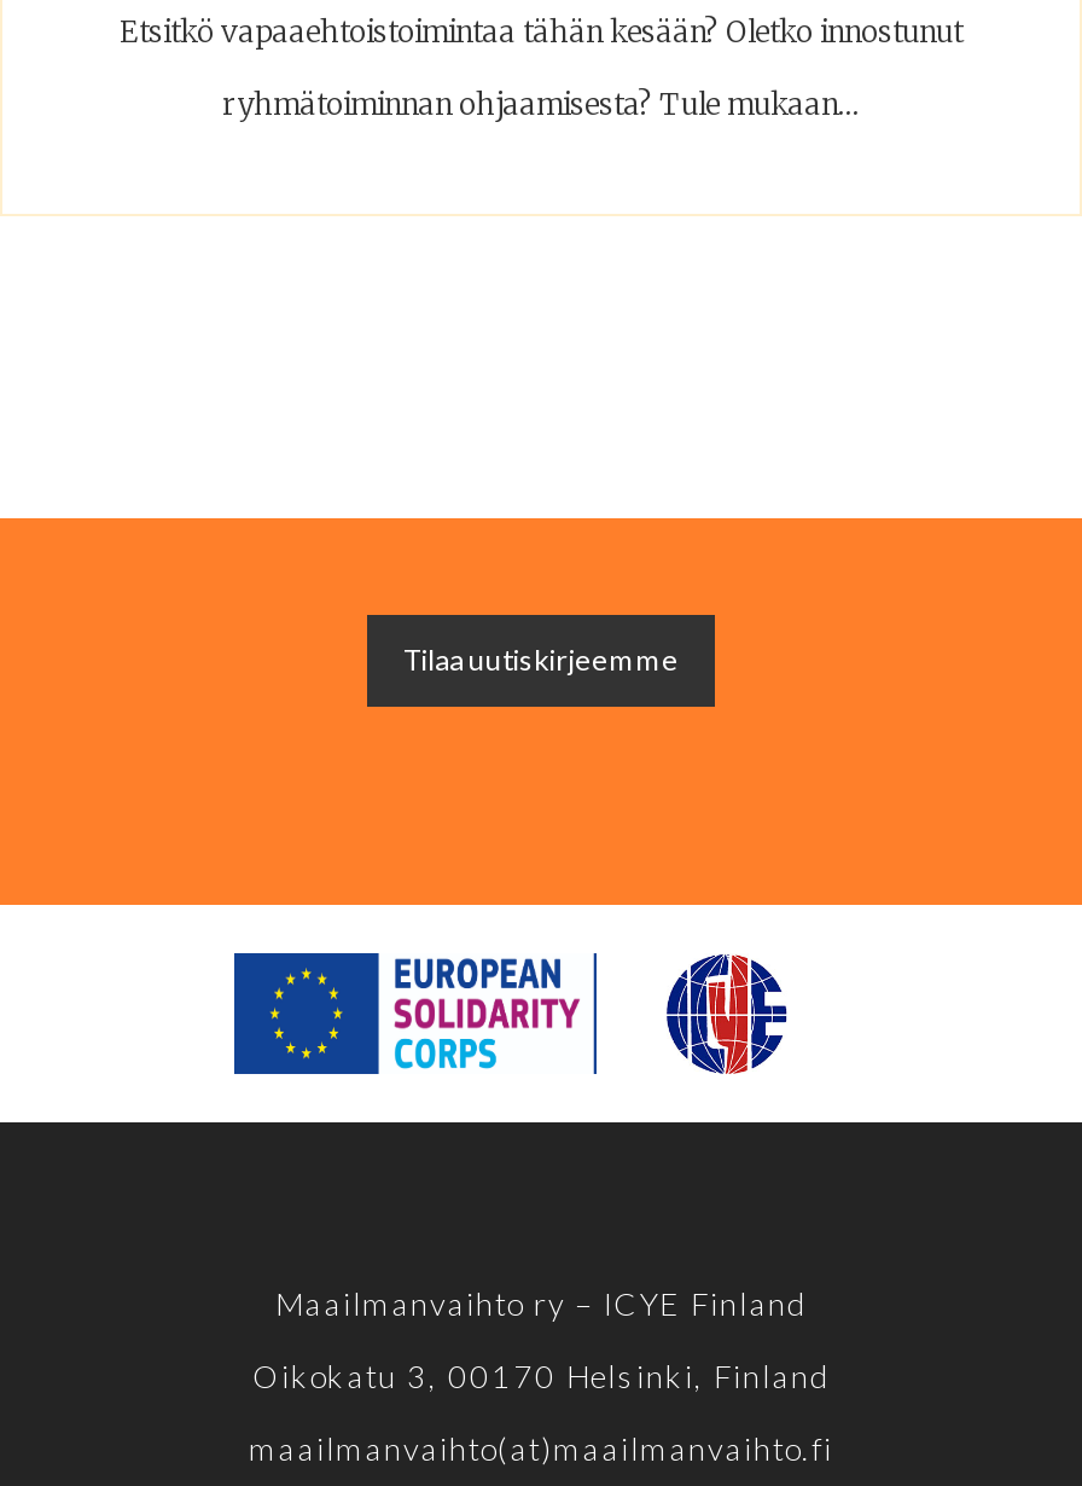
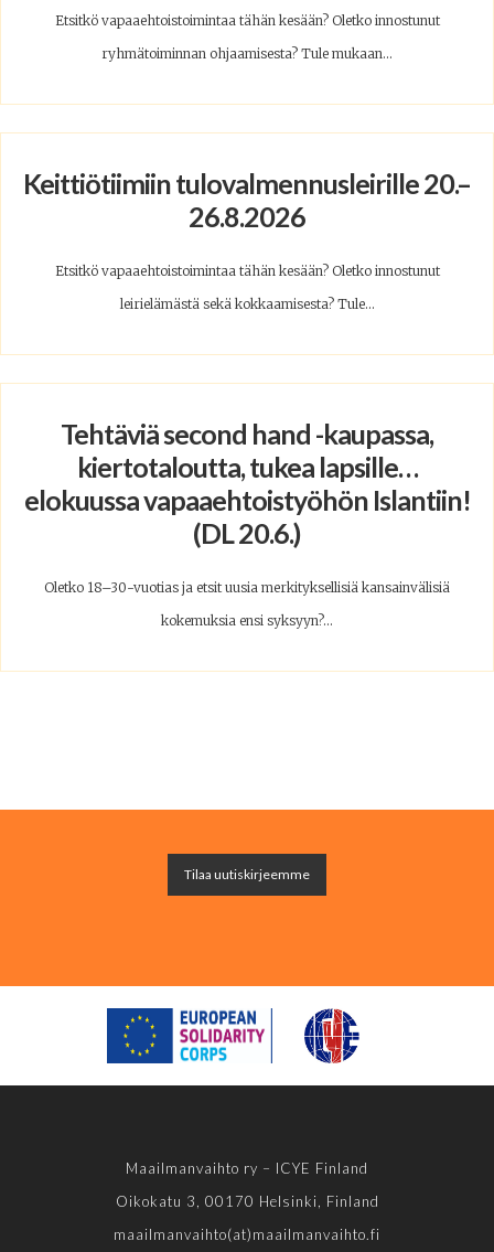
none -> [23,167,471,312] Keittiötiimiin tulovalmennusleirille 20.– | 26.8.2026 | Etsitkö vapaaehtoistoimintaa tähän kesään? Oletko innostunut | leirielämästä sekä kokkaamisesta? Tule...
none -> [24,417,470,629] Tehtäviä second hand -kaupassa, | kiertotaloutta, tukea lapsille… | elokuussa vapaaehtoistyöhön Islantiin! | (DL 20.6.) | Oletko 18–30-vuotias ja etsit uusia merkityksellisiä kansainvälisiä | kokemuksia ensi syksyyn?...

